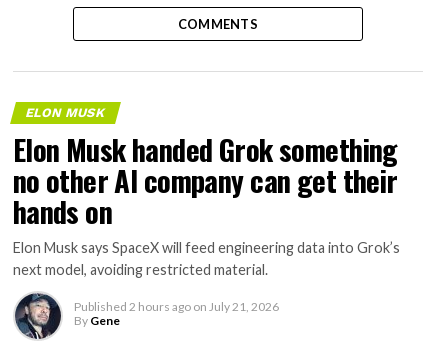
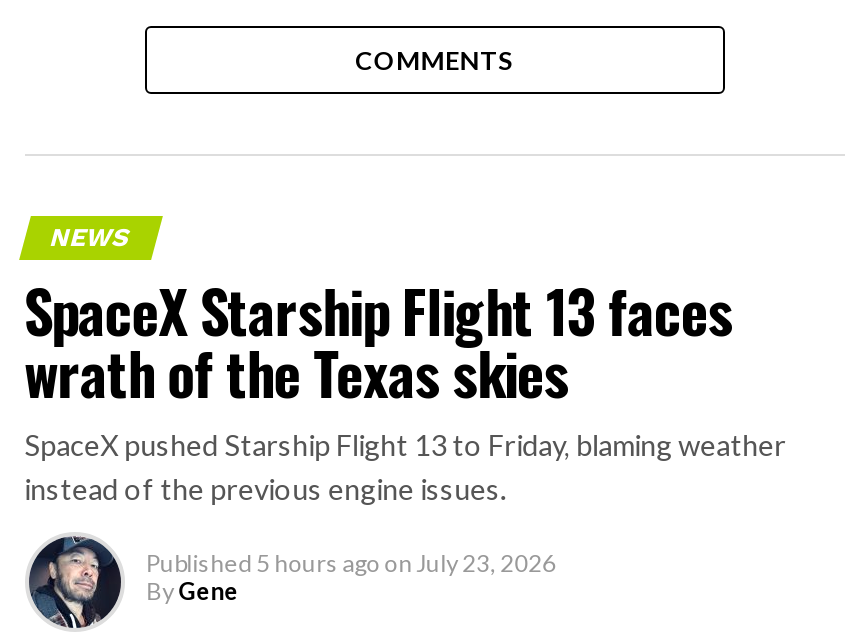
[13,105,400,278] ELON MUSK | Elon Musk handed Grok something | no other AI company can get their | hands on | Elon Musk says SpaceX will feed engineering data into Grok’s | next model, avoiding restricted material. -> [24,221,786,505] NEWS | SpaceX Starship Flight 13 faces | wrath of the Texas skies | SpaceX pushed Starship Flight 13 to Friday, blaming weather | instead of the previous engine issues.
[74,299,279,314] Published 2 hours ago on July 21, 2026 -> [146,547,556,577] Published 5 hours ago on July 23, 2026

